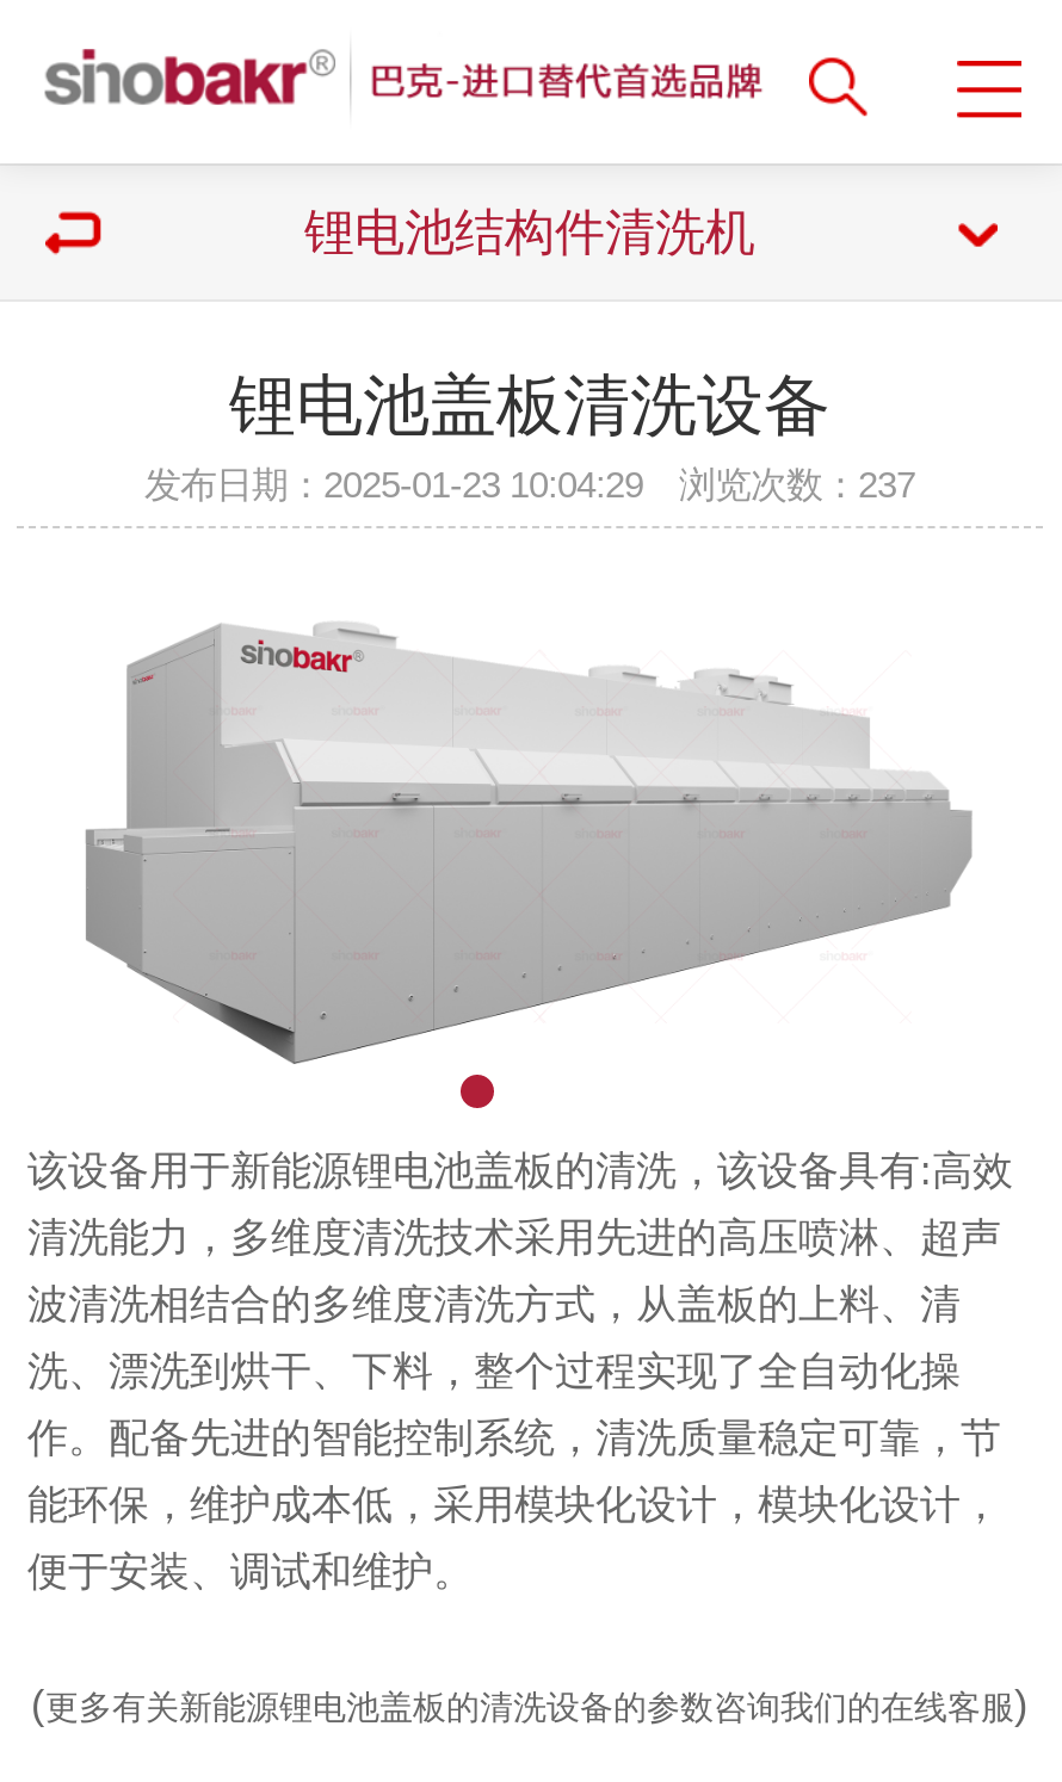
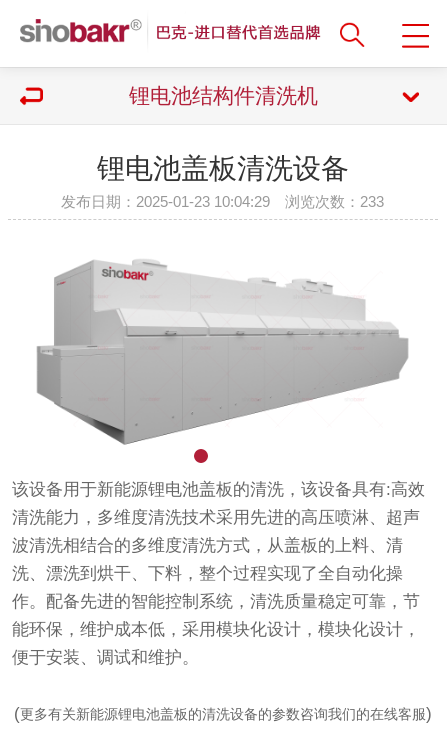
[144,464,915,505] 发布日期：2025-01-23 10:04:29 浏览次数：237 -> [61,193,384,210] 发布日期：2025-01-23 10:04:29 浏览次数：233

